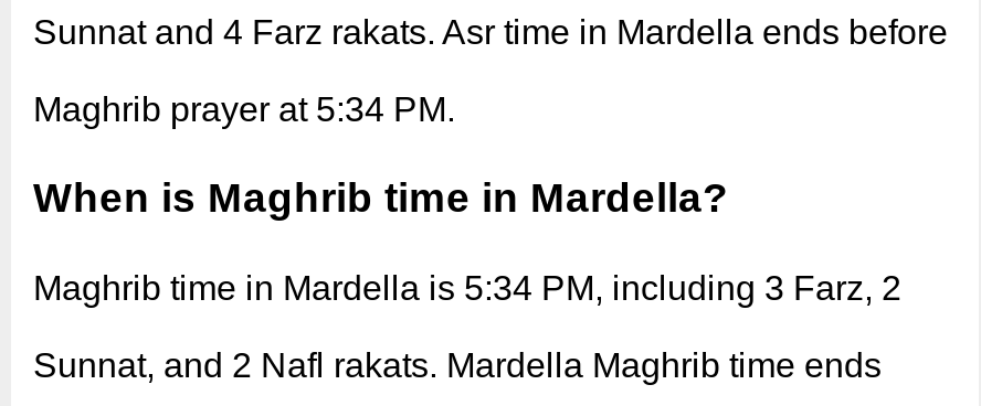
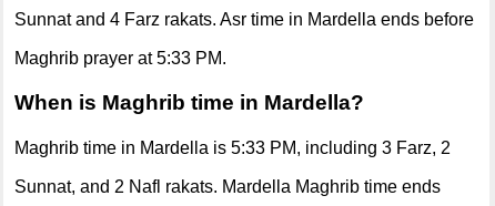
[33,90,455,128] Maghrib prayer at 5:34 PM. -> [14,49,226,68] Maghrib prayer at 5:33 PM.
[33,269,901,307] Maghrib time in Mardella is 5:34 PM, including 3 Farz, 2 -> [14,138,451,157] Maghrib time in Mardella is 5:33 PM, including 3 Farz, 2

